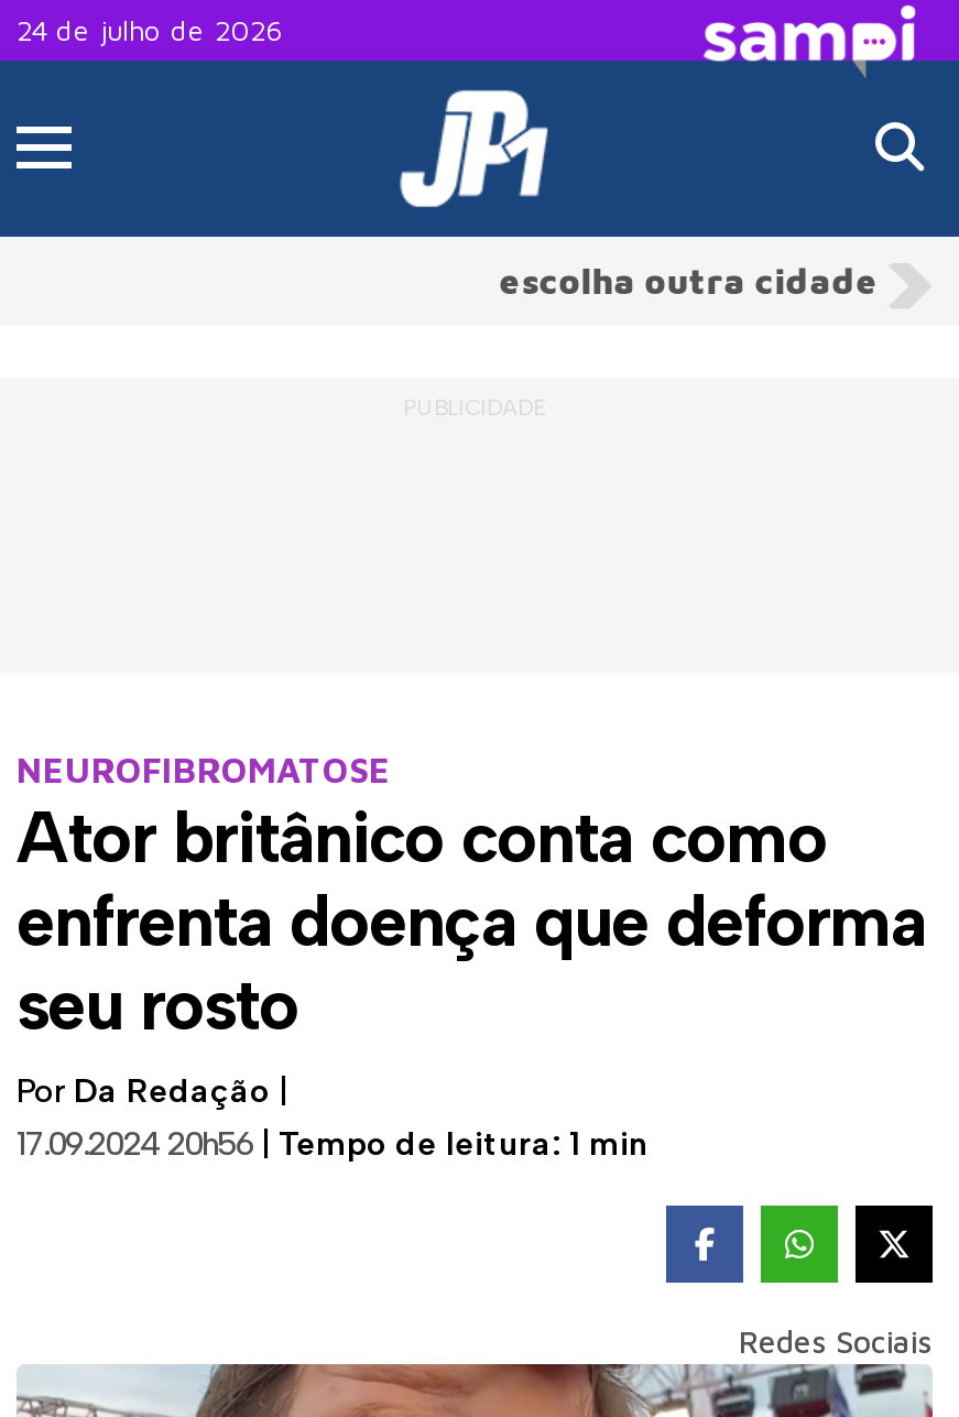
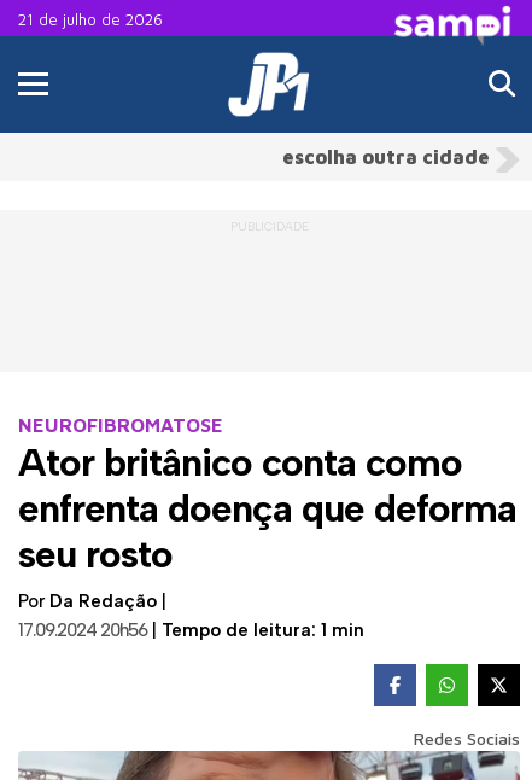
[17,12,283,47] 24 de julho de 2026 -> [18,10,163,29] 21 de julho de 2026

